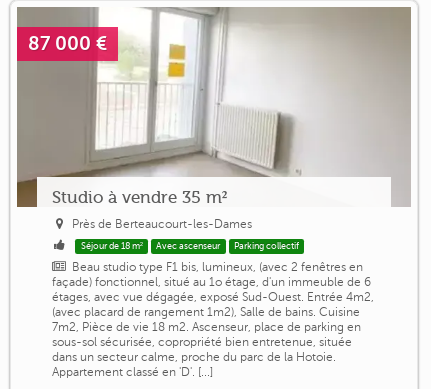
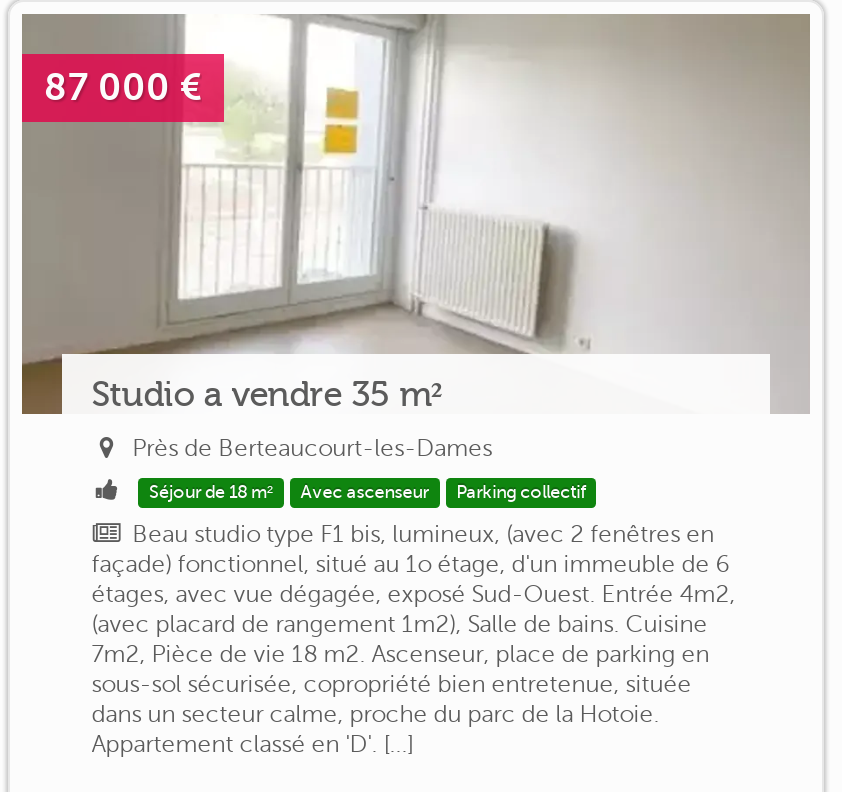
[52,187,227,207] Studio à vendre 35 m² -> [91,374,441,414] Studio a vendre 35 m²

